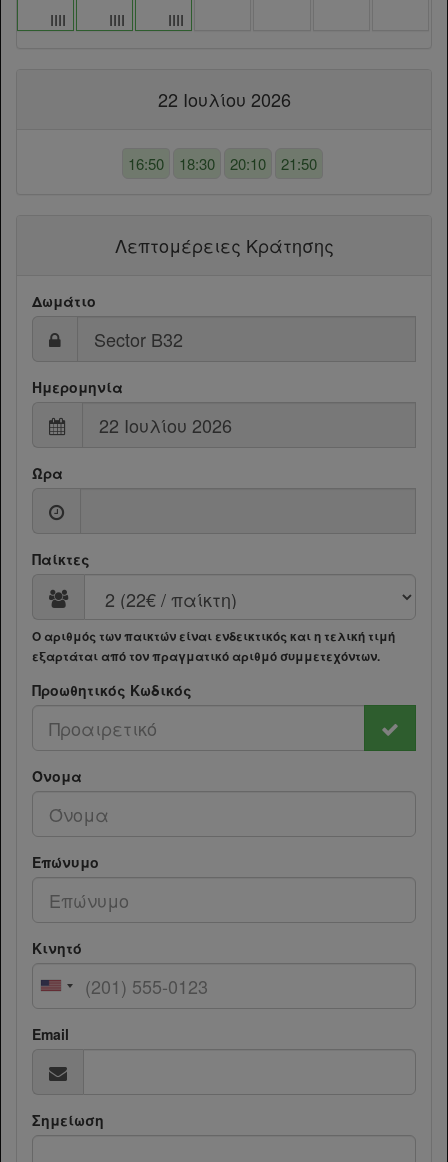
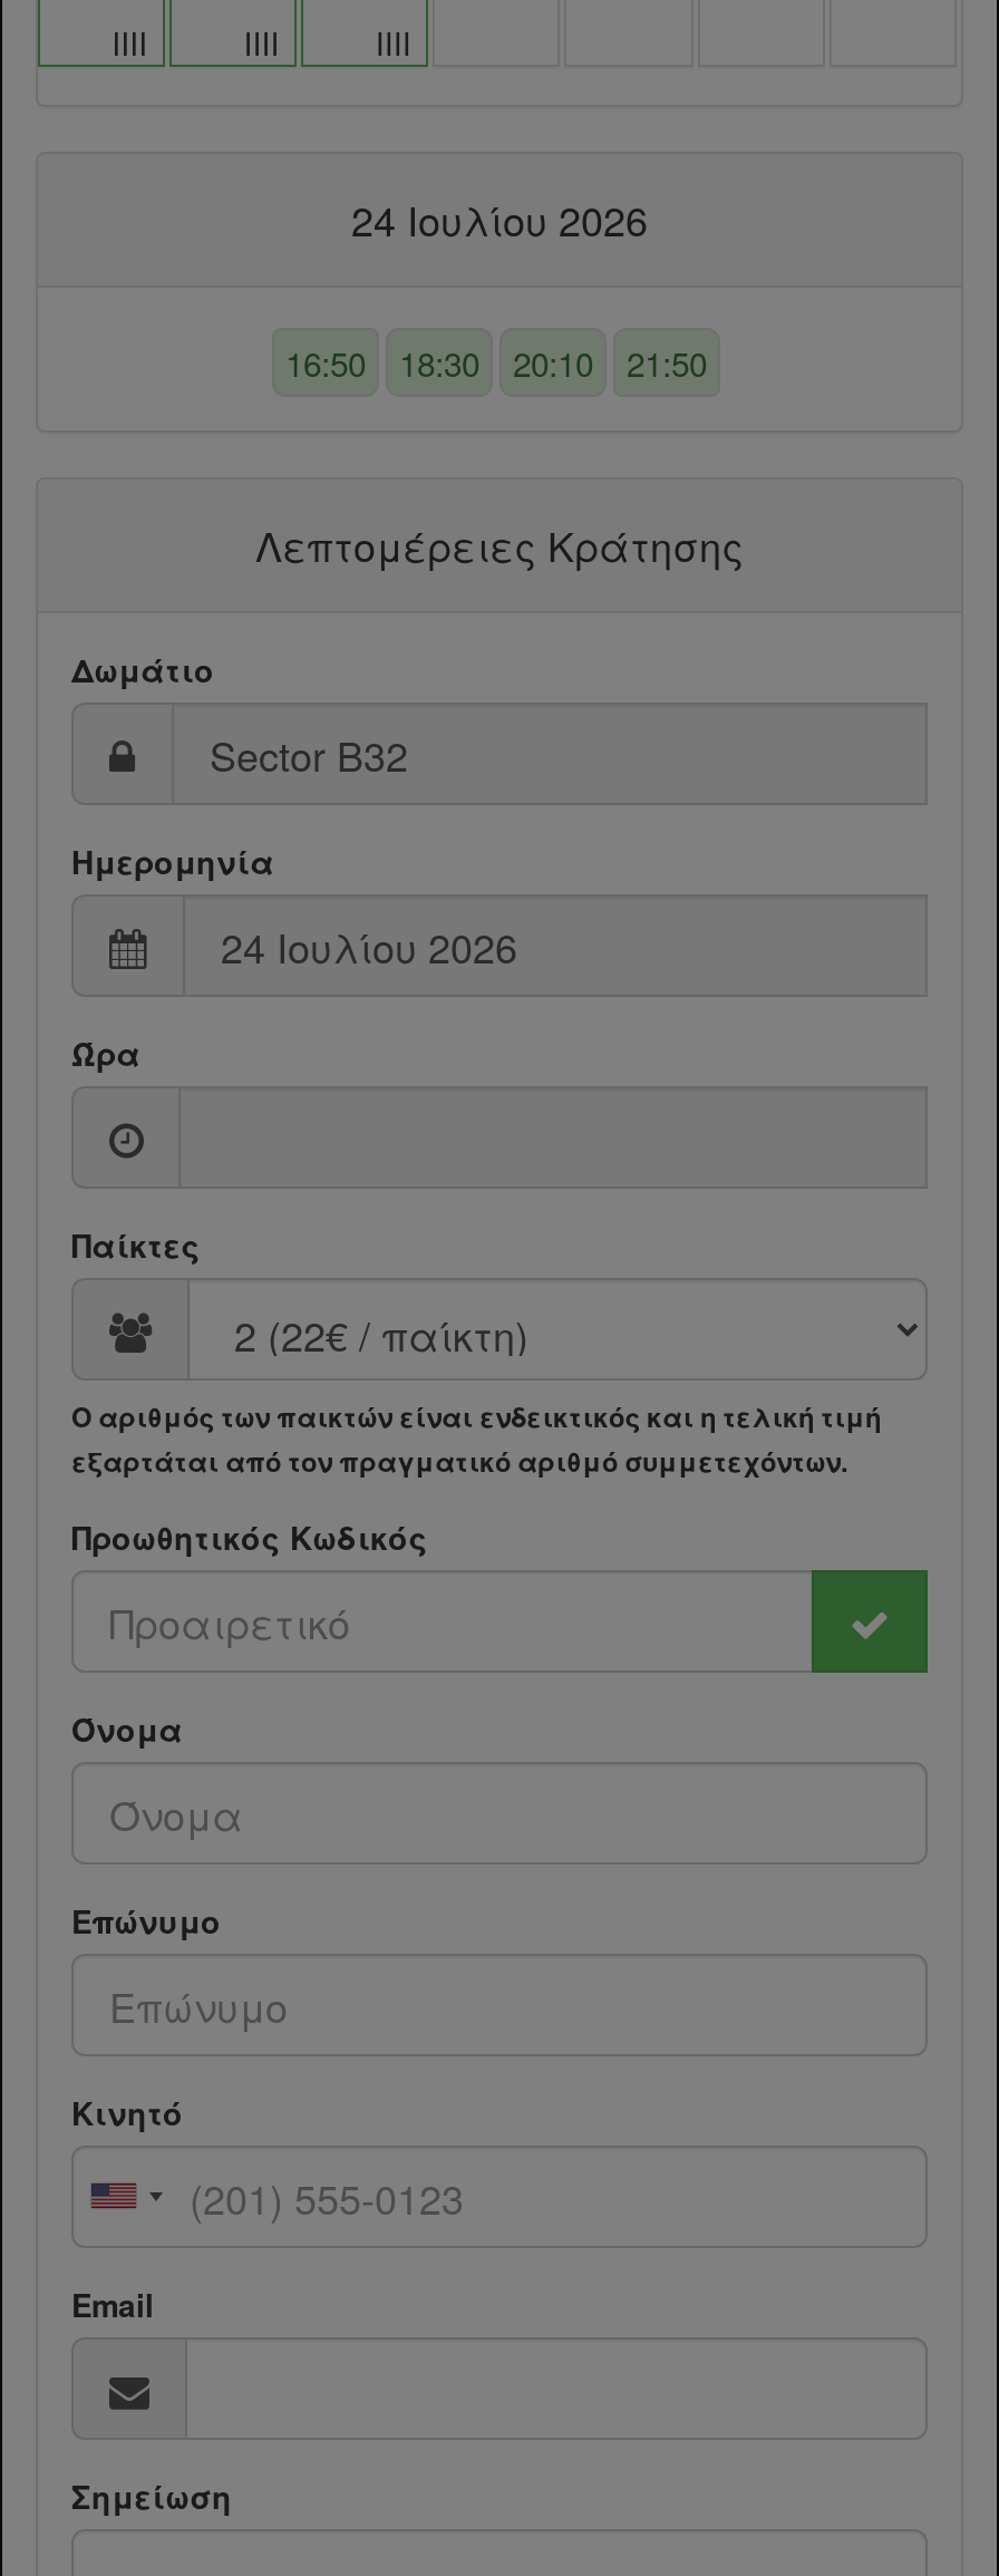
[157,86,290,112] 22 Ιουλίου 2026 -> [351,189,648,247] 24 Ιουλίου 2026

